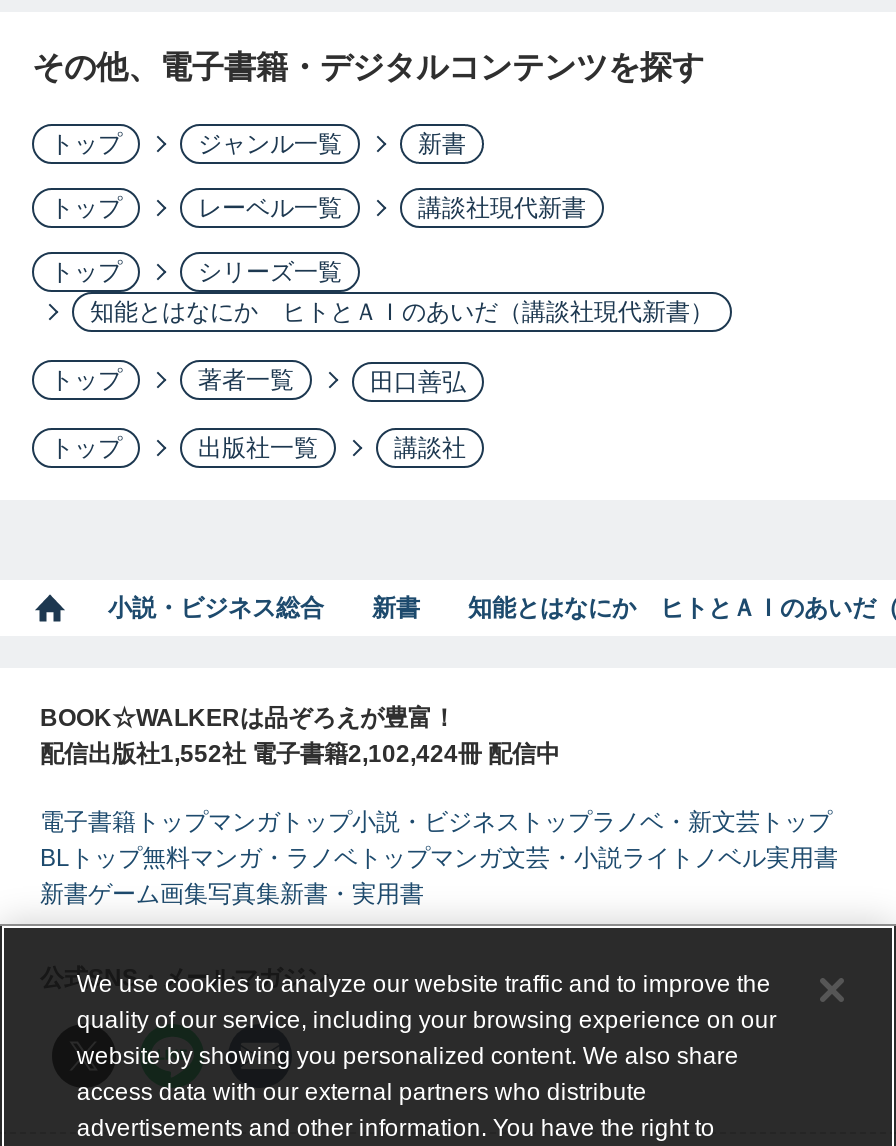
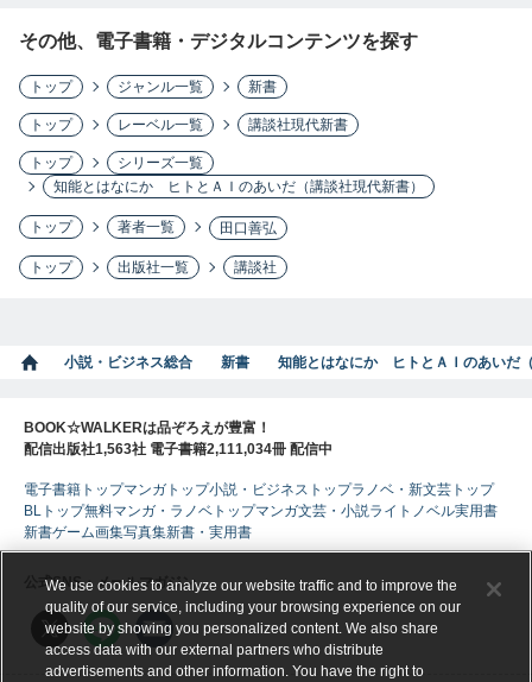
[40,740,560,768] 配信出版社1,552社 電子書籍2,102,424冊 配信中 -> [24,441,332,457] 配信出版社1,563社 電子書籍2,111,034冊 配信中

